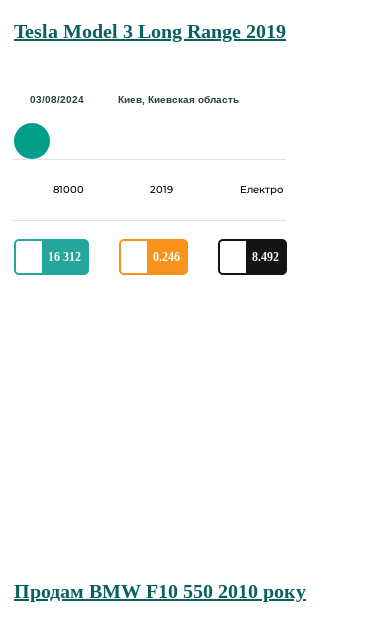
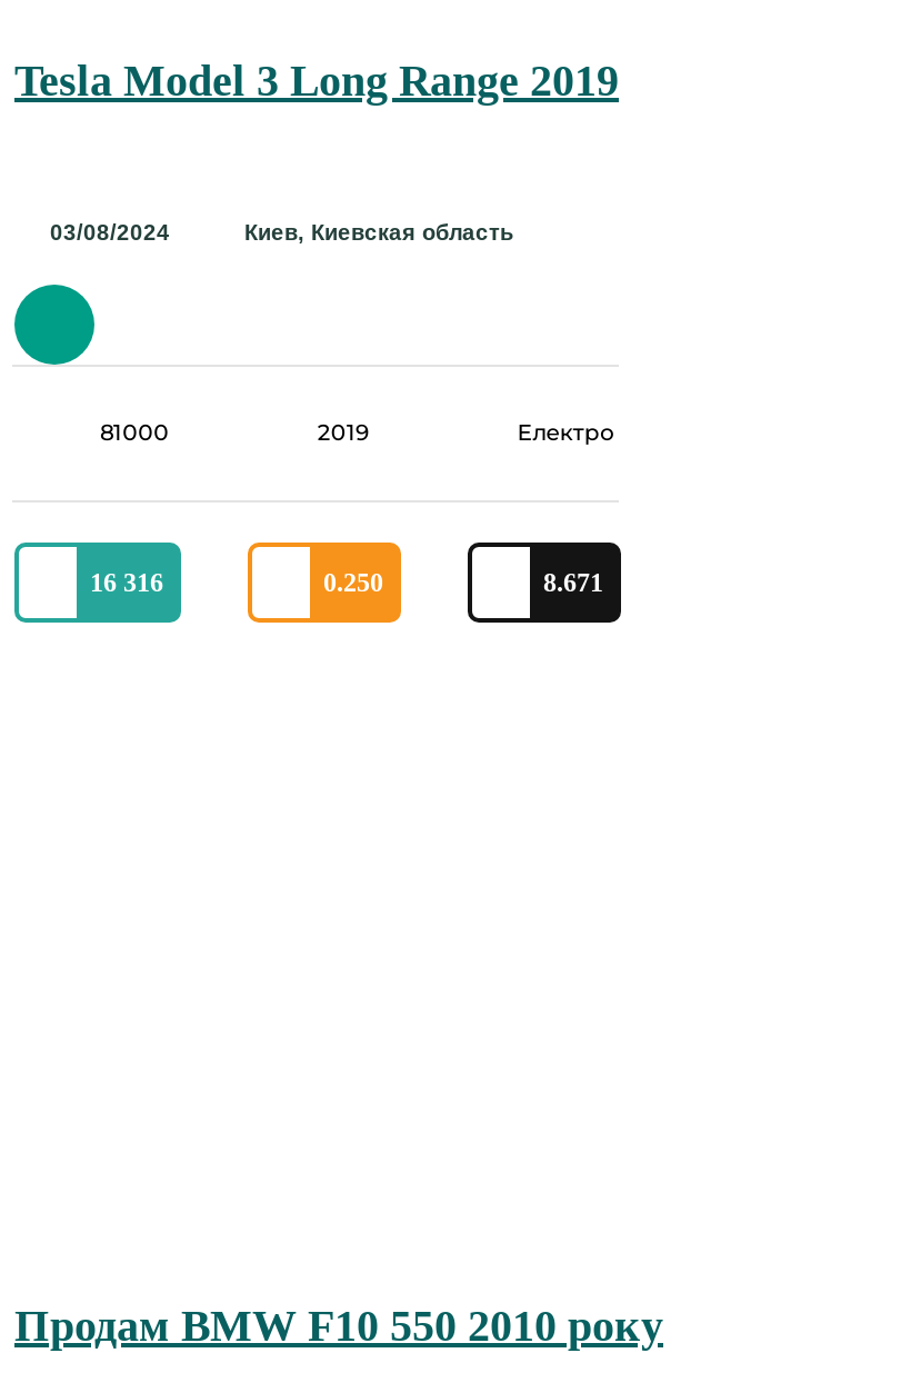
[48,250,81,264] 16 312 -> [90,566,163,597] 16 316
[153,250,180,264] 0.246 -> [323,566,383,597] 0.250
[252,250,279,264] 8.492 -> [543,566,603,597] 8.671

